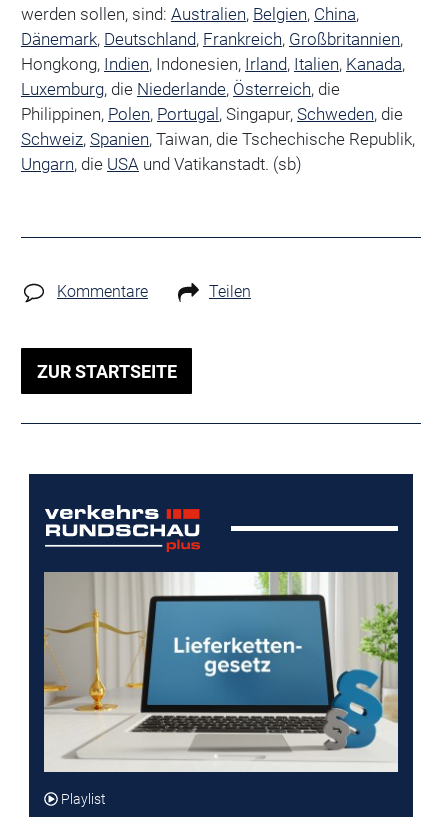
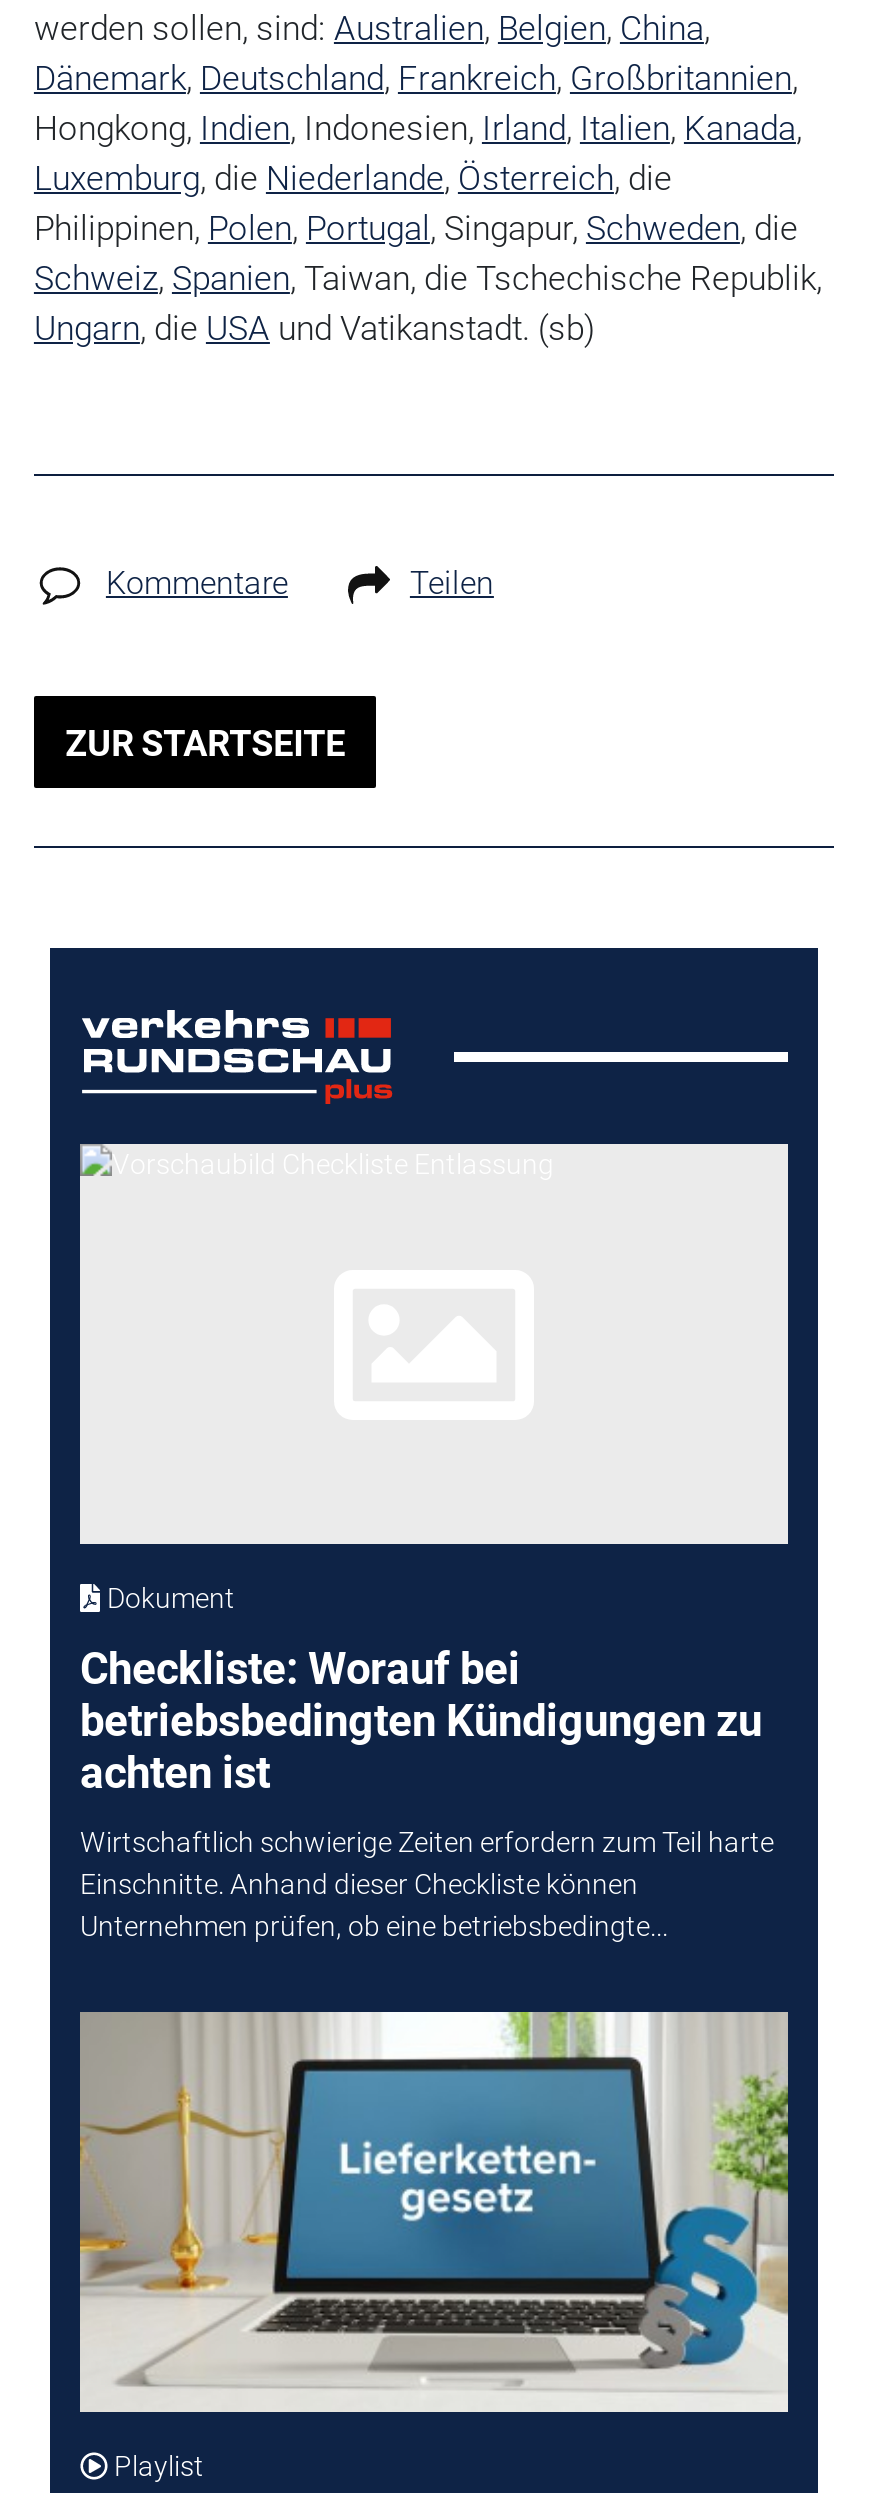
none -> [80,1583,774,1942] Dokument | Checkliste: Worauf bei | betriebsbedingten Kündigungen zu | achten ist | Wirtschaftlich schwierige Zeiten erfordern zum Teil harte | Einschnitte. Anhand dieser Checkliste können | Unternehmen prüfen, ob eine betriebsbedingte...

